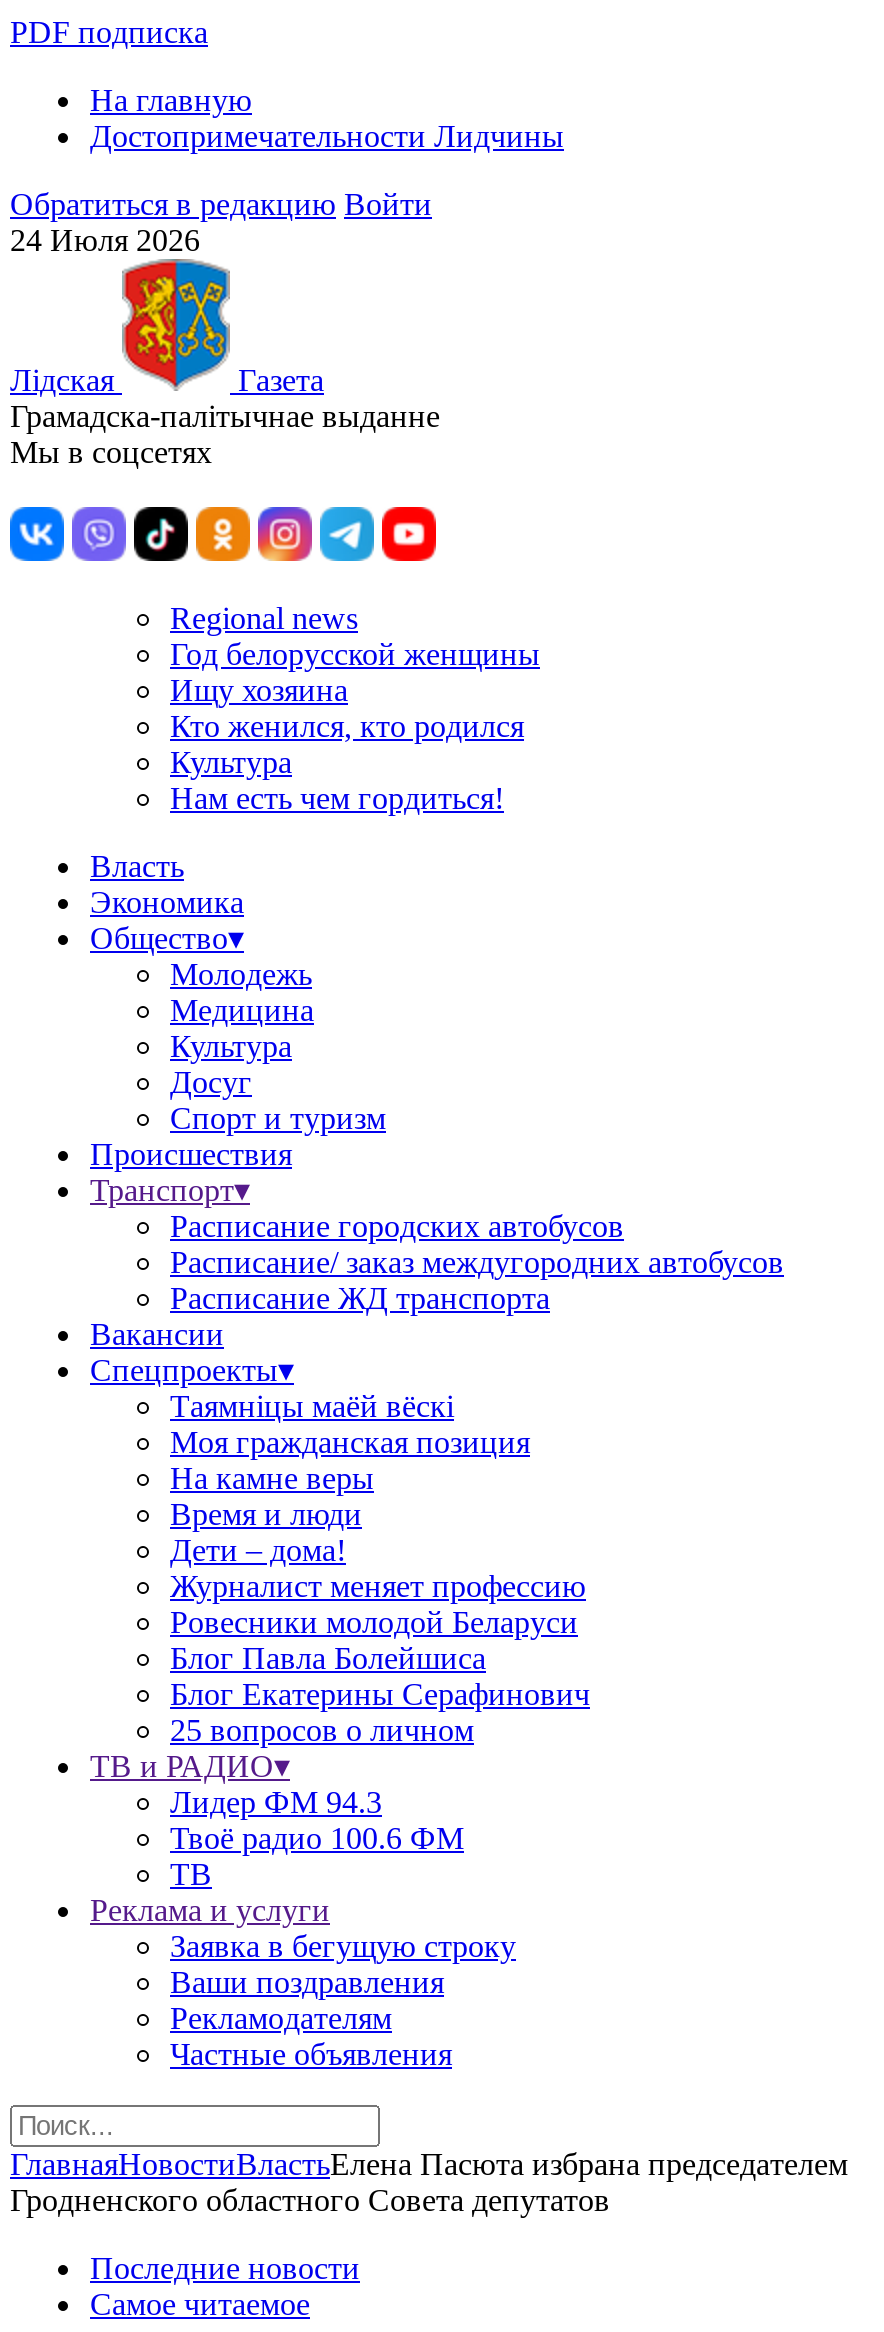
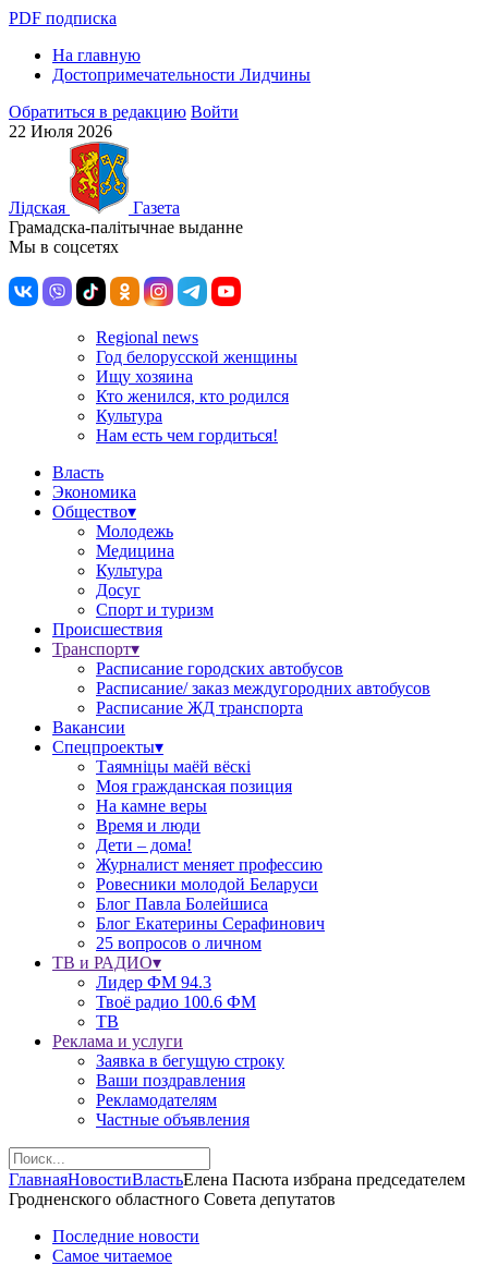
[10,223,200,257] 24 Июля 2026 -> [9,122,112,141] 22 Июля 2026

